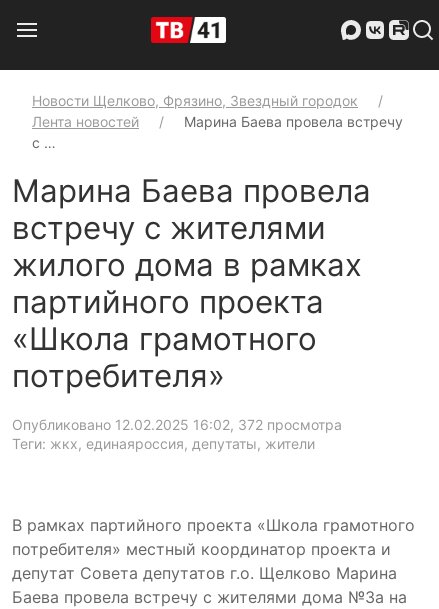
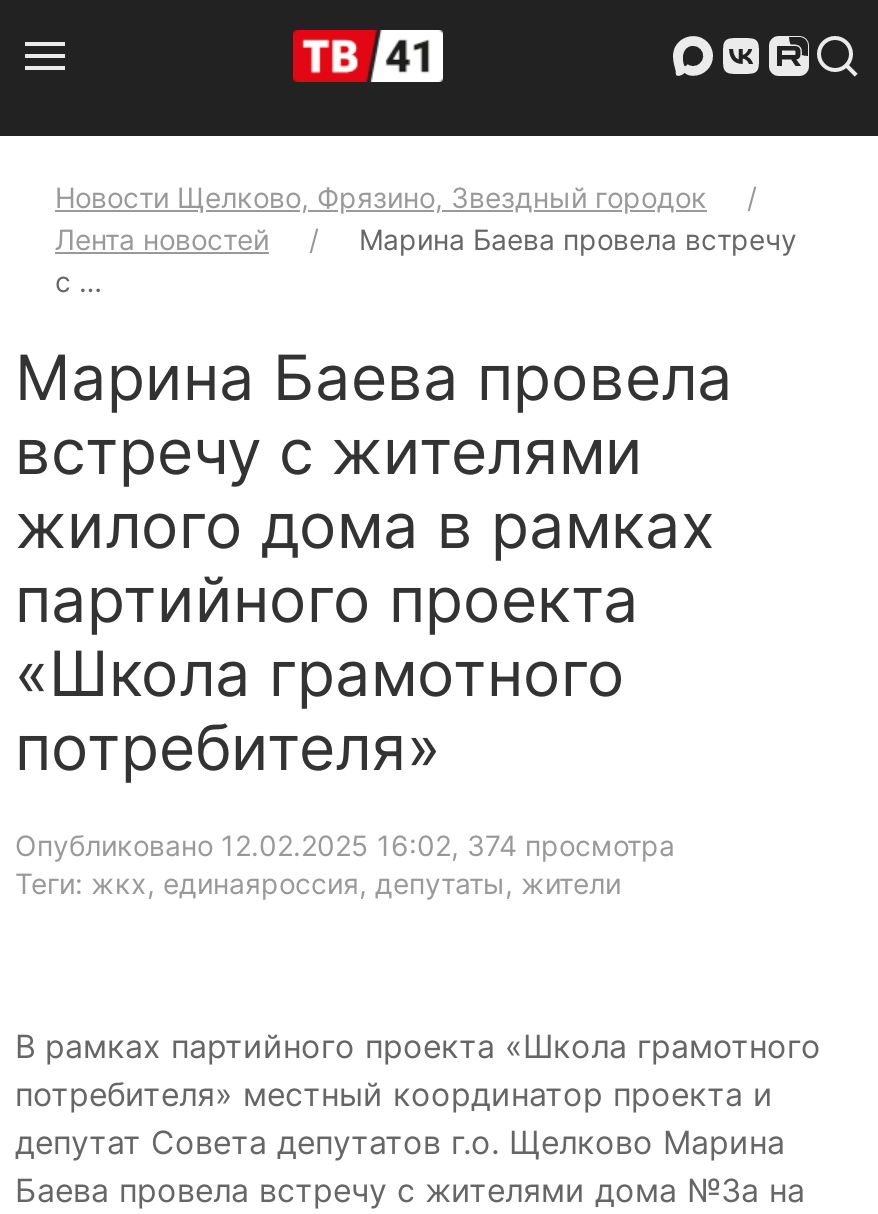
[12,416,342,433] Опубликовано 12.02.2025 16:02, 372 просмотра -> [15,828,675,862] Опубликовано 12.02.2025 16:02, 374 просмотра

